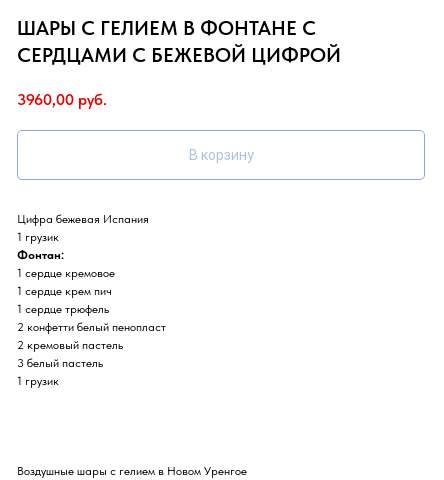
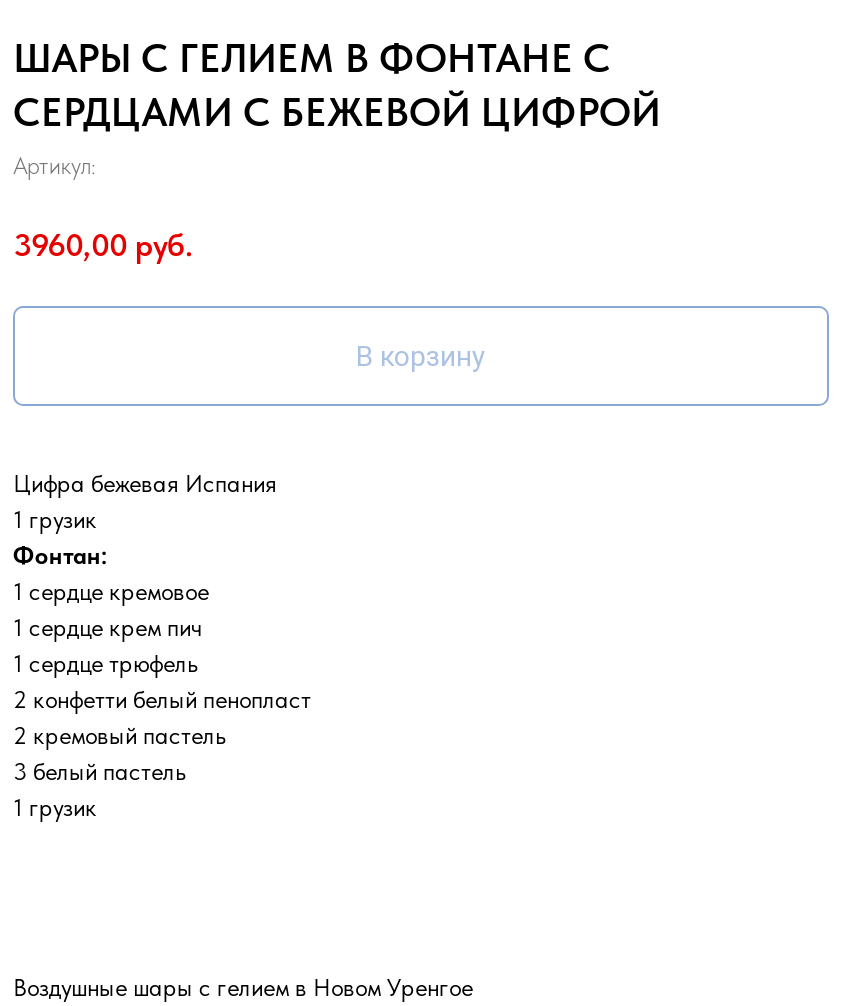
none -> [13,152,95,180] Артикул:

